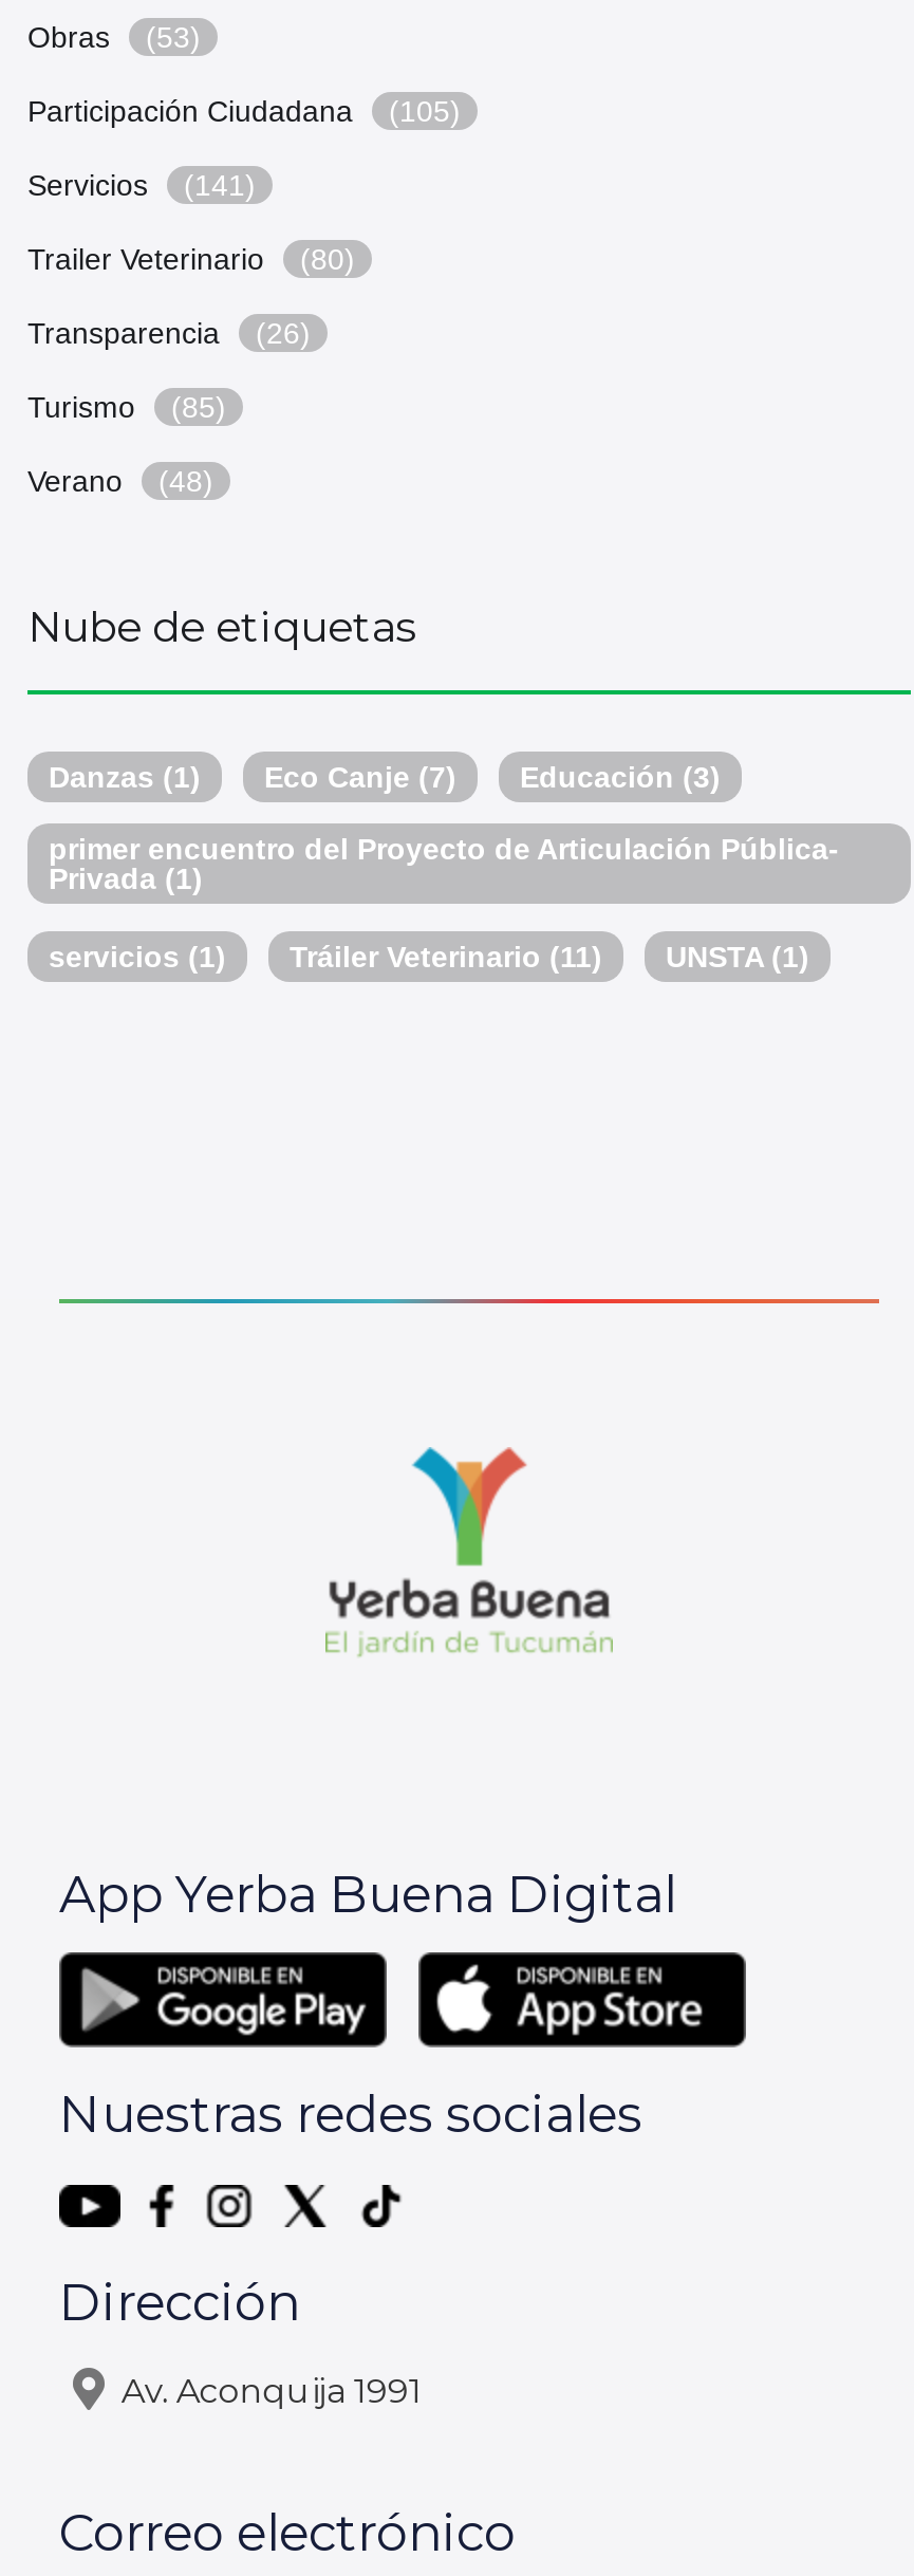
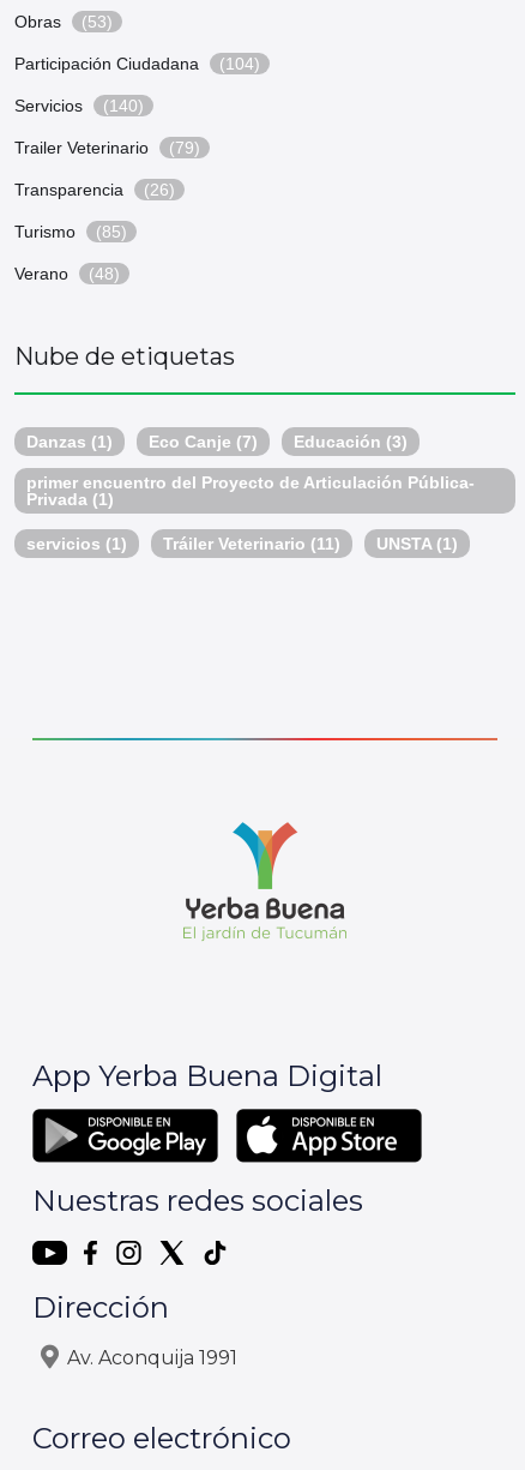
[27,94,461,128] Participación Ciudadana (105) -> [14,54,260,73] Participación Ciudadana (104)
[27,168,256,202] Servicios (141) -> [14,96,144,115] Servicios (140)
[27,242,355,276] Trailer Veterinario (80) -> [14,138,200,157] Trailer Veterinario (79)

